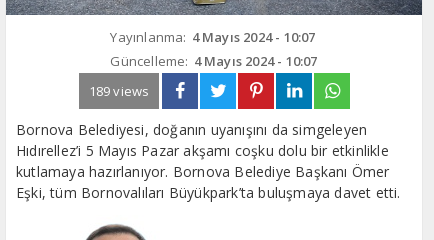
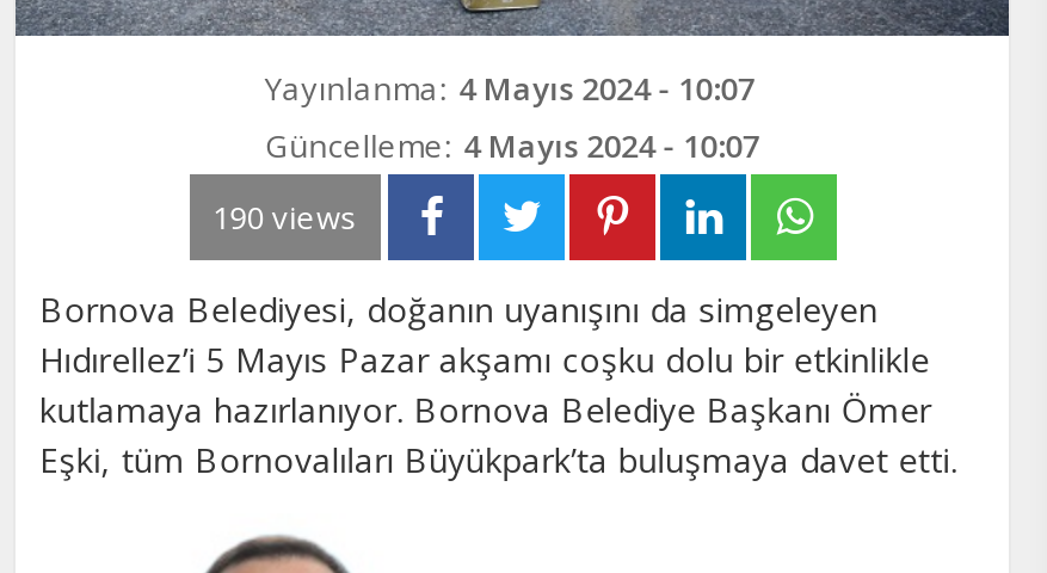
[89,82,149,100] 189 views -> [213,196,358,239] 190 views

